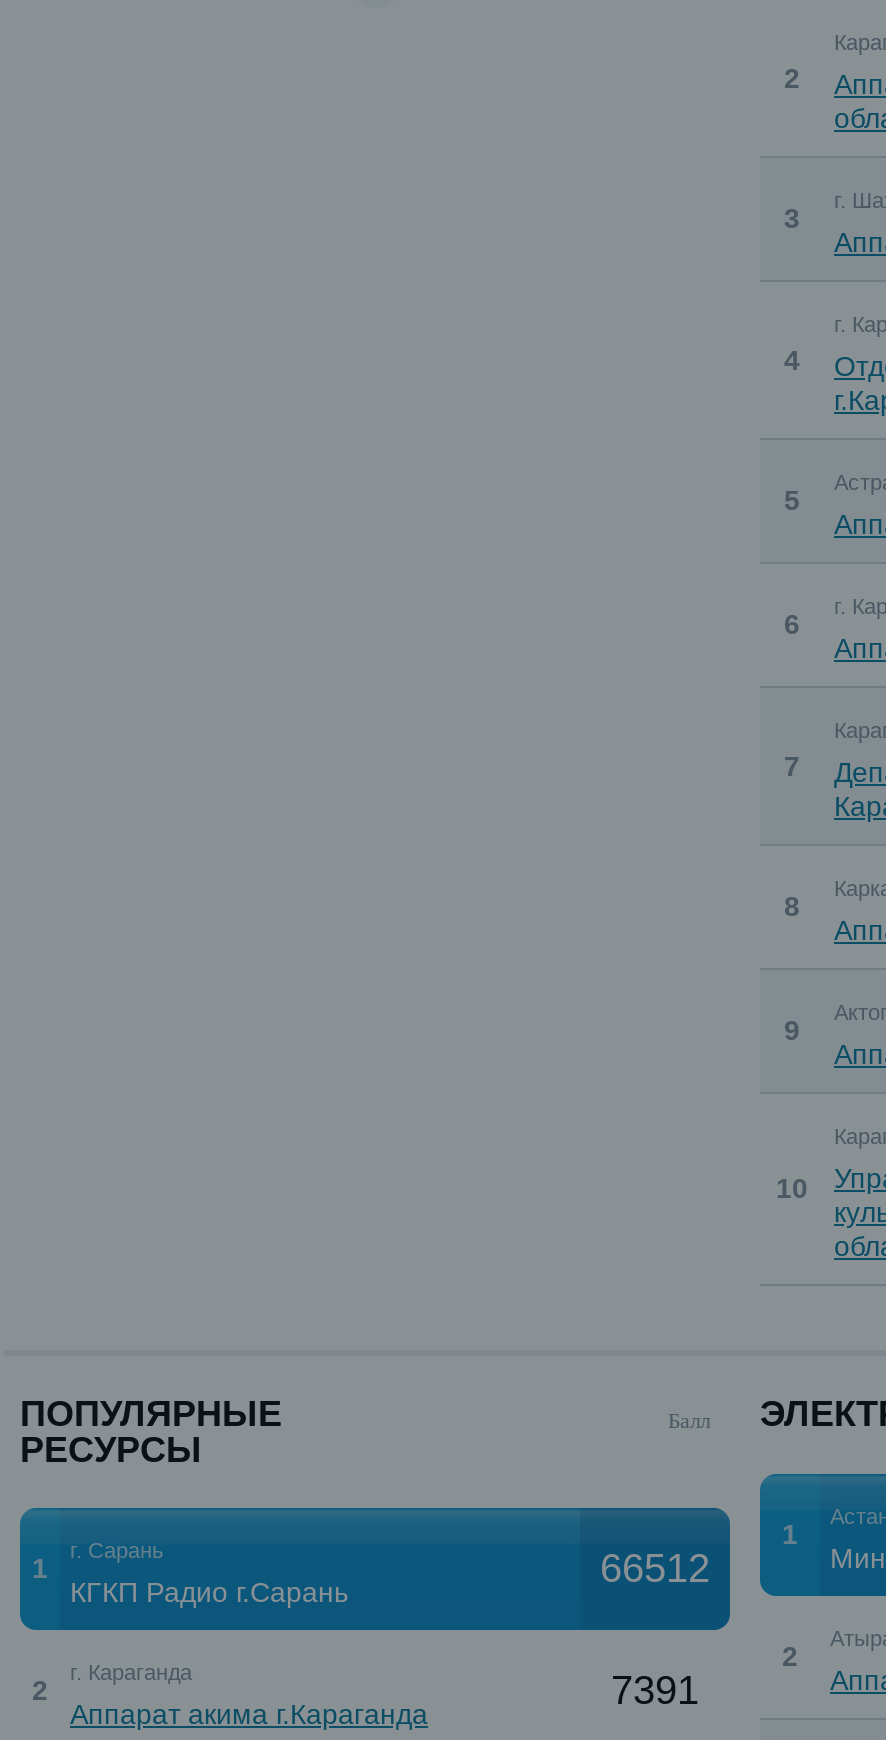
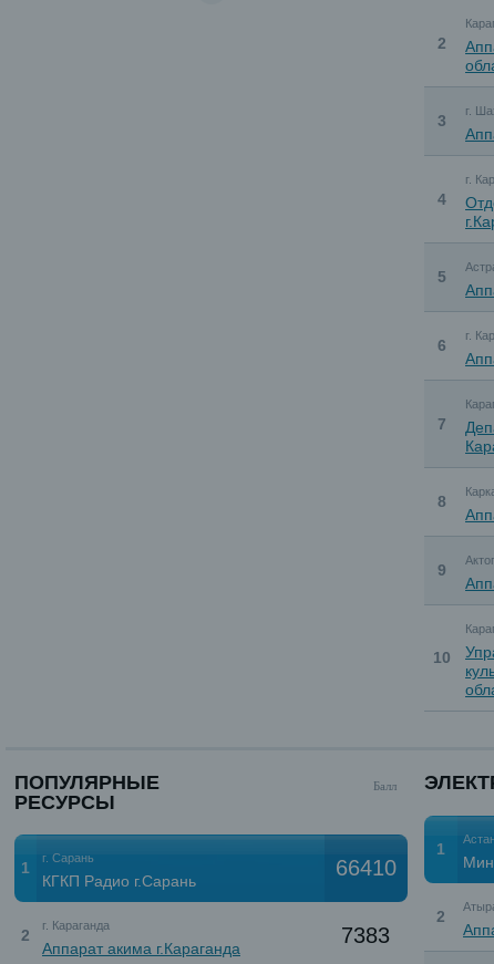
[600,1546,710,1590] 66512 -> [336,856,397,880] 66410
[611,1668,699,1712] 7391 -> [342,923,390,947] 7383

